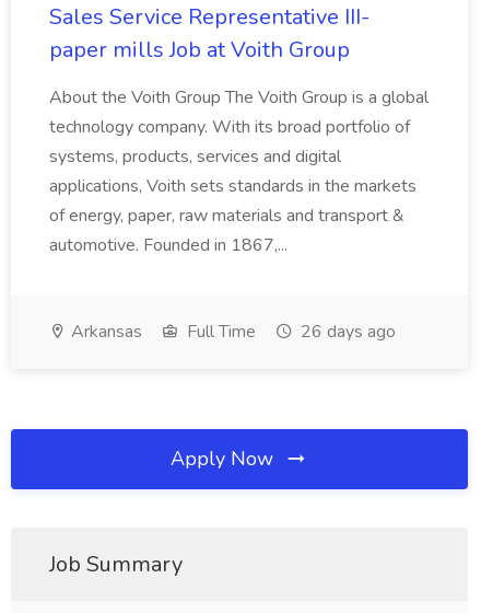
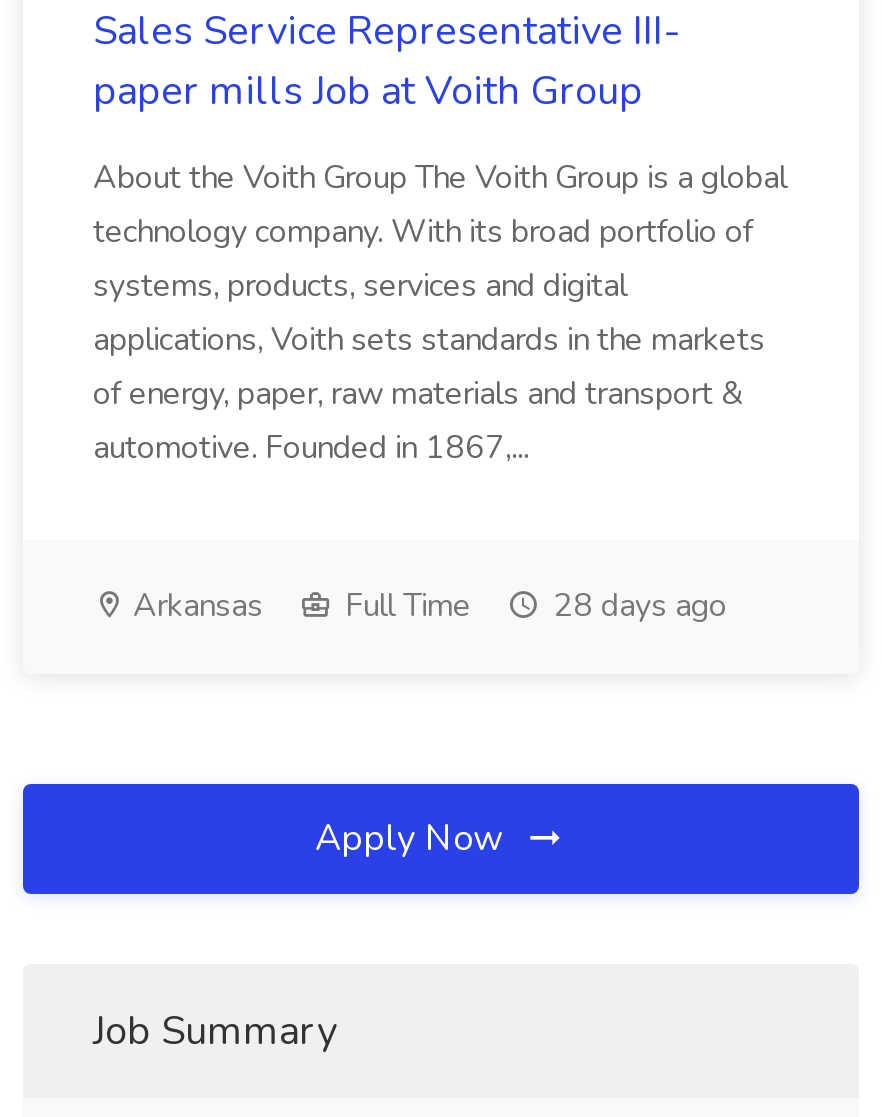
[67,320,396,344] Arkansas Full Time 26 days ago -> [125,584,727,628] Arkansas Full Time 28 days ago

